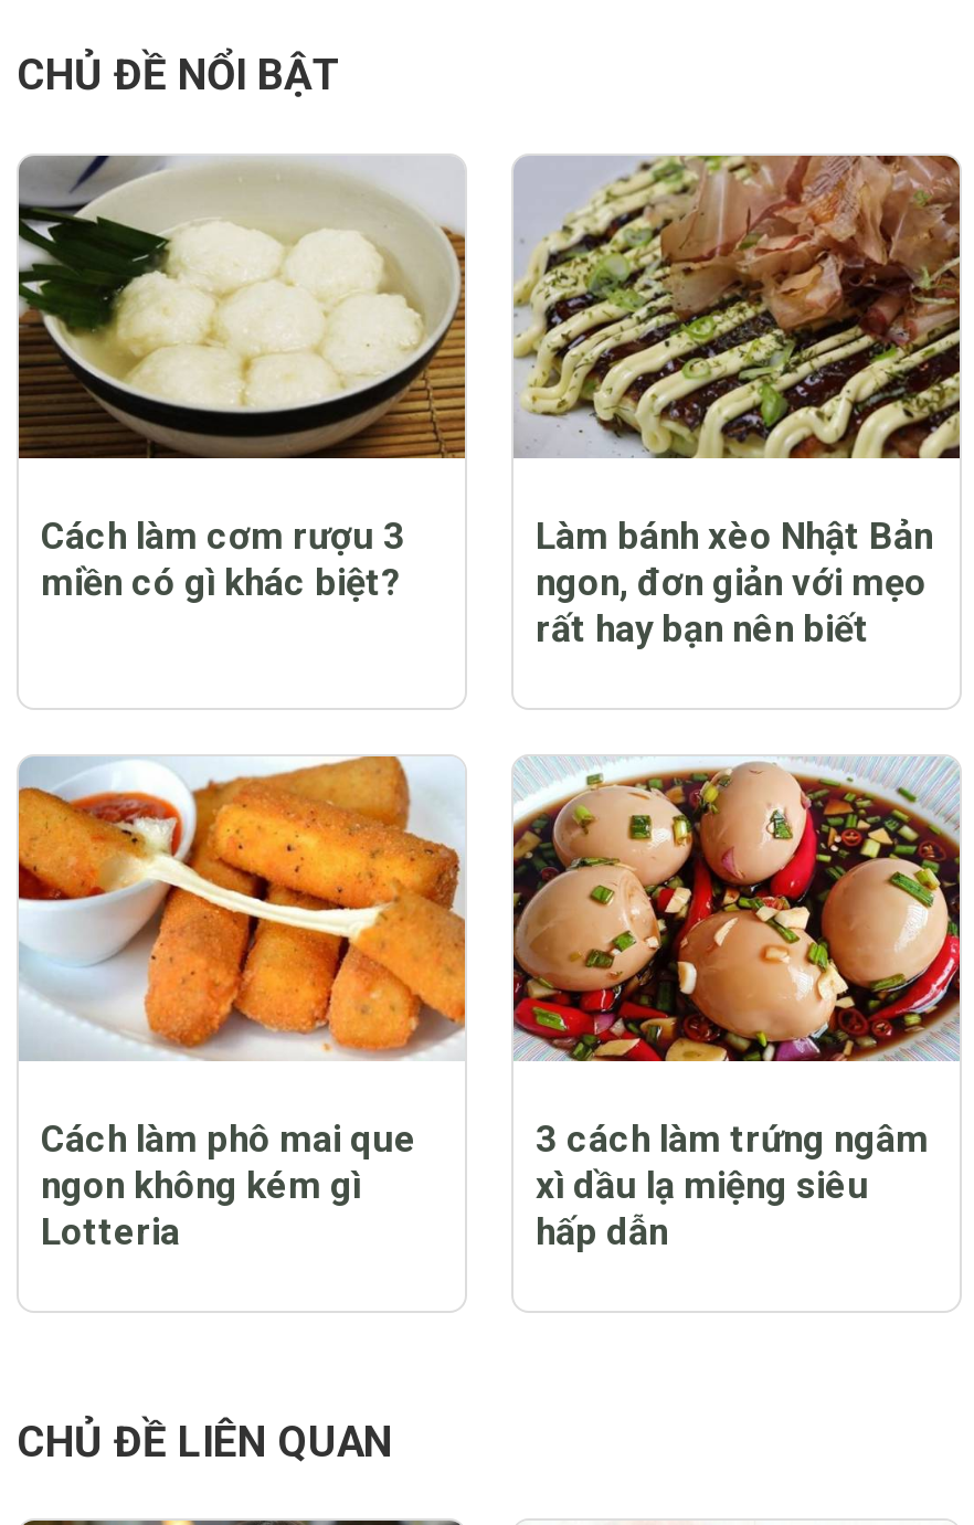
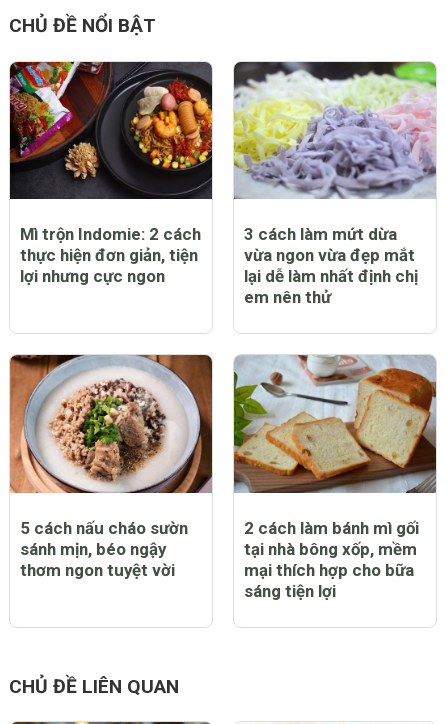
[17,153,467,405] [image] -> [9,61,213,200] [image]
[514,153,962,651] [image] | Làm bánh xèo Nhật Bản | ngon, đơn giản với mẹo | rất hay bạn nên biết -> [233,61,437,307] [image] | 3 cách làm mứt dừa | vừa ngon vừa đẹp mắt | lại dễ làm nhất định chị | em nên thử
[41,514,405,604] Cách làm cơm rượu 3 | miền có gì khác biệt? -> [20,224,201,286] Mì trộn Indomie: 2 cách | thực hiện đơn giản, tiện | lợi nhưng cực ngon
[19,754,467,1252] [image] | Cách làm phô mai que | ngon không kém gì | Lotteria -> [9,354,213,580] [image] | 5 cách nấu cháo sườn | sánh mịn, béo ngậy | thơm ngon tuyệt vời
[511,756,962,1252] [image] | 3 cách làm trứng ngâm | xì dầu lạ miệng siêu | hấp dẫn -> [233,354,437,601] [image] | 2 cách làm bánh mì gối | tại nhà bông xốp, mềm | mại thích hợp cho bữa | sáng tiện lợi

